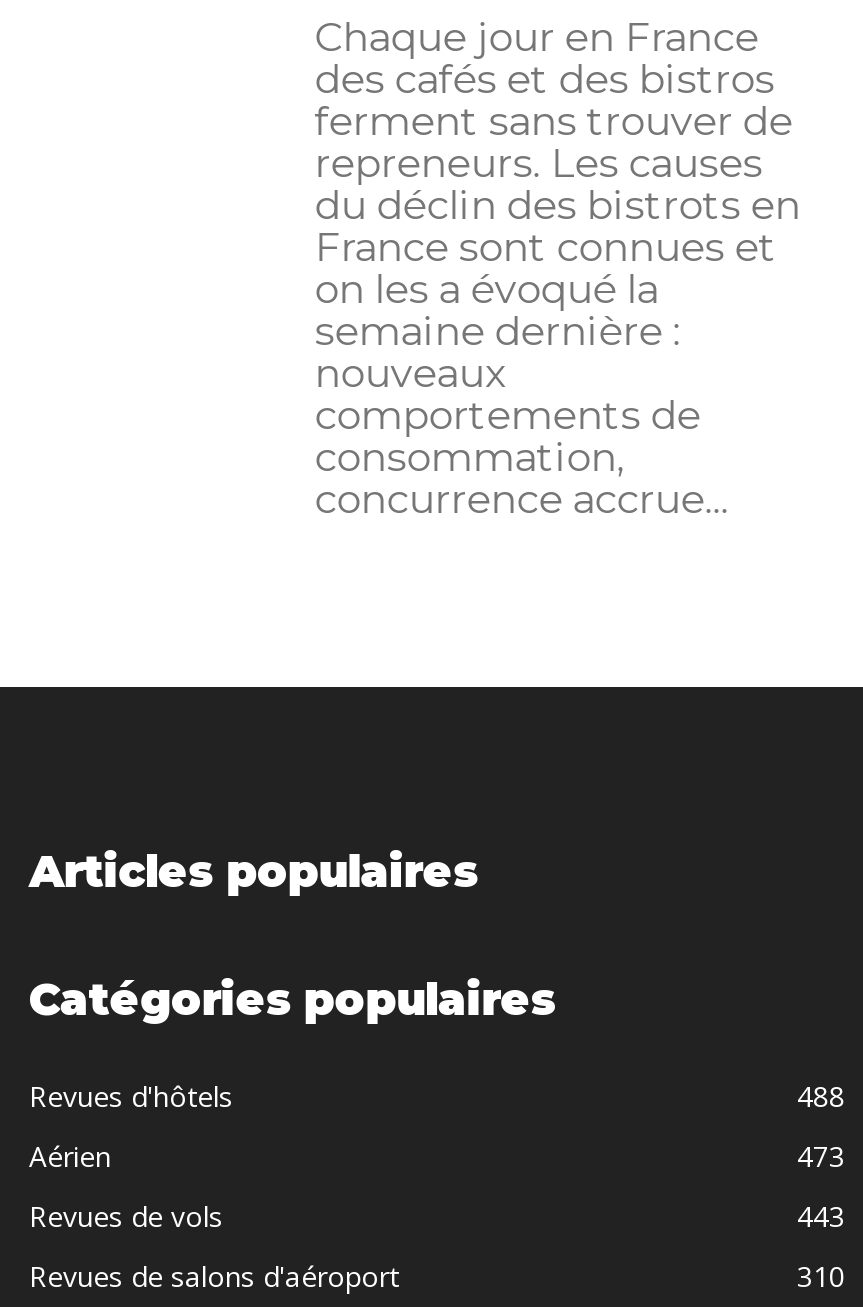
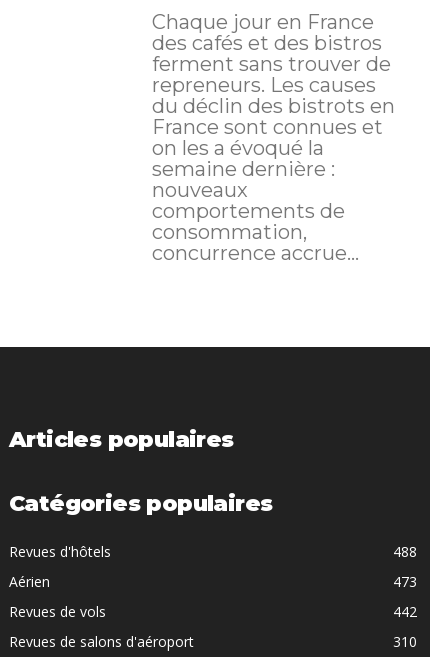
[797,1197,845,1235] 443 -> [393,602,417,621] 442

